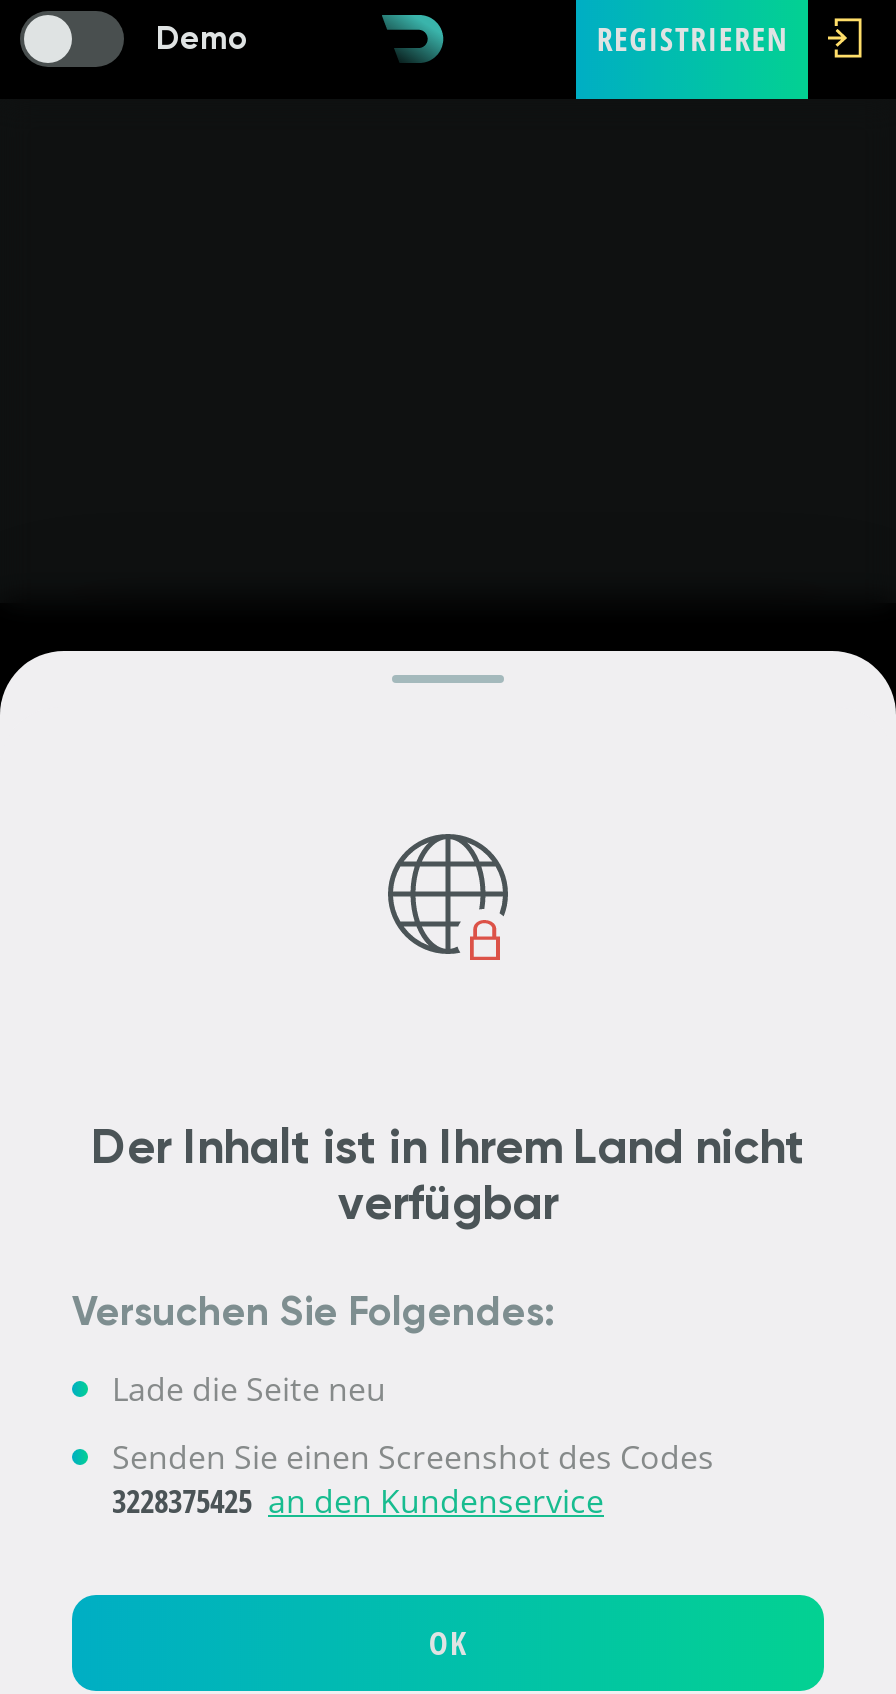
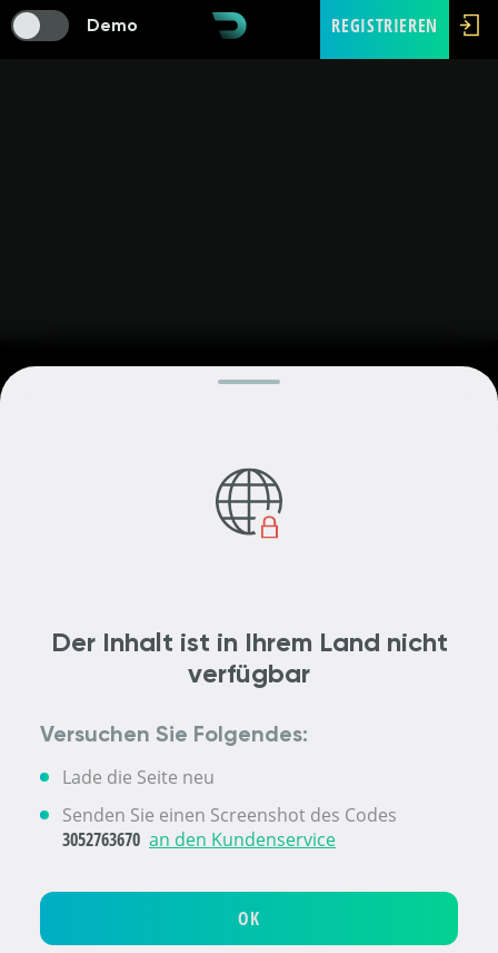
[112,1479,604,1523] 3228375425 an den Kundenservice -> [62,827,336,852] 3052763670 an den Kundenservice

